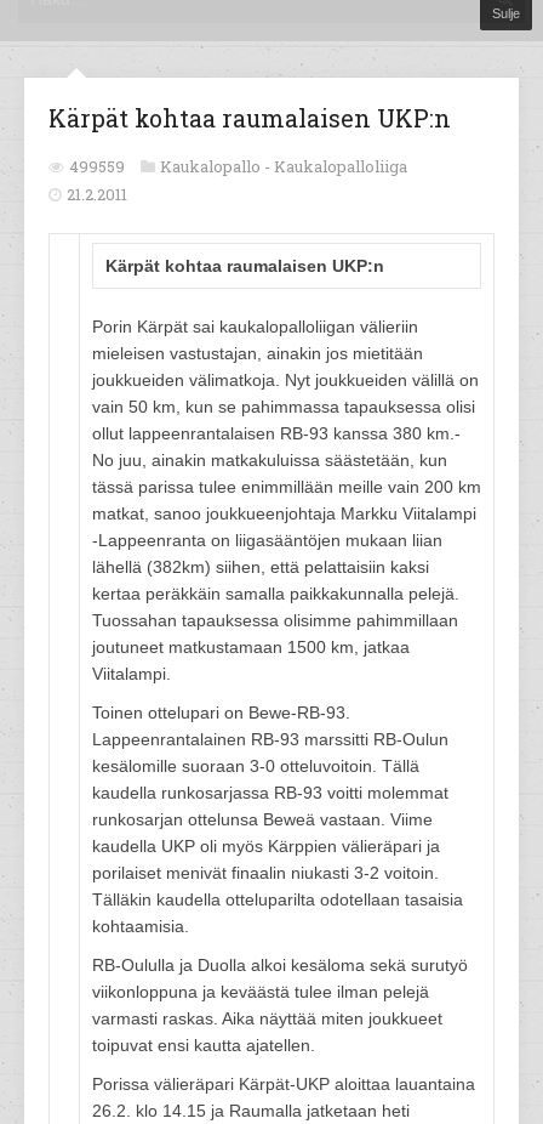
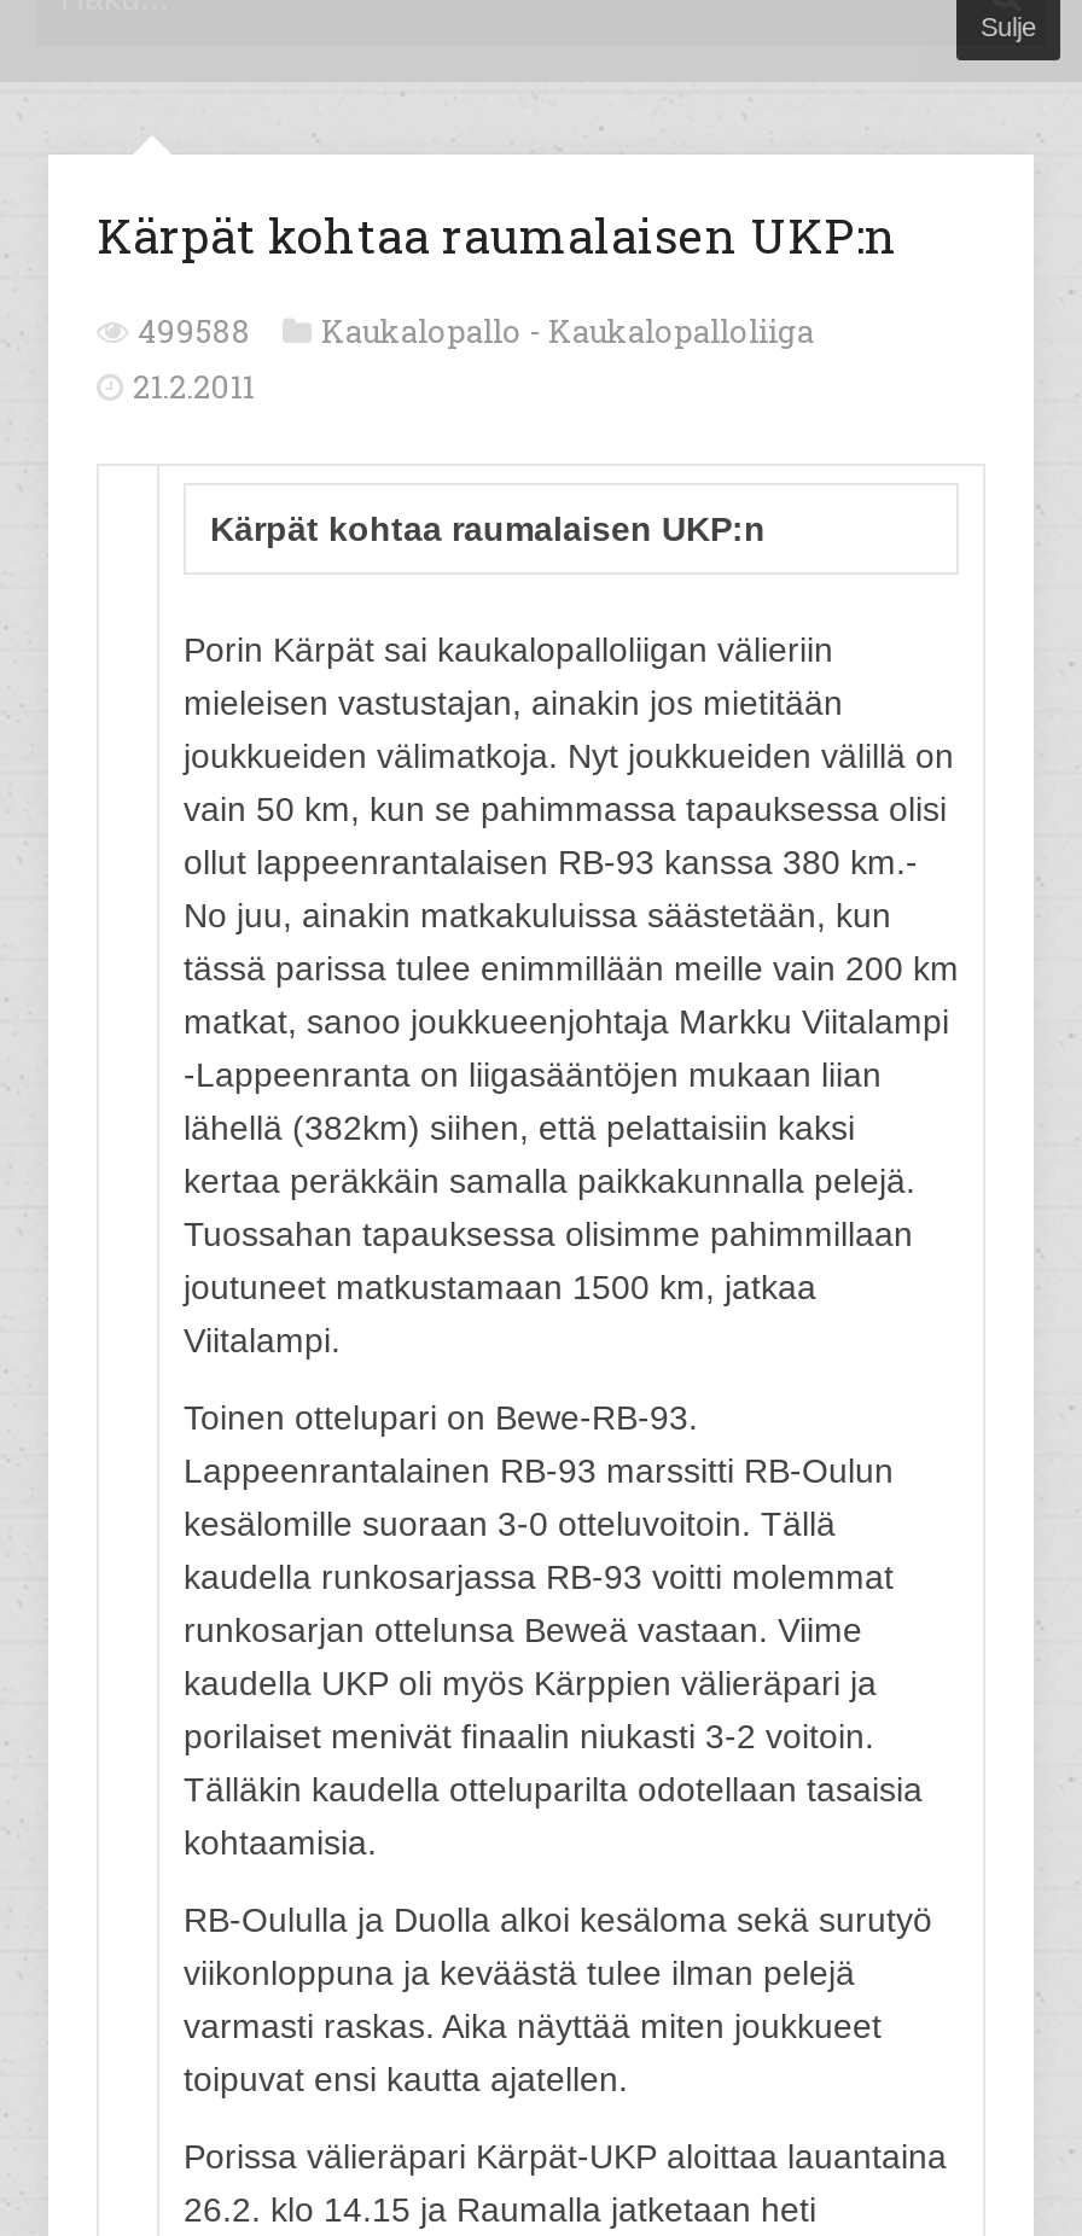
[69,155,407,177] 499559 Kaukalopallo - Kaukalopalloliiga -> [138,309,814,353] 499588 Kaukalopallo - Kaukalopalloliiga

